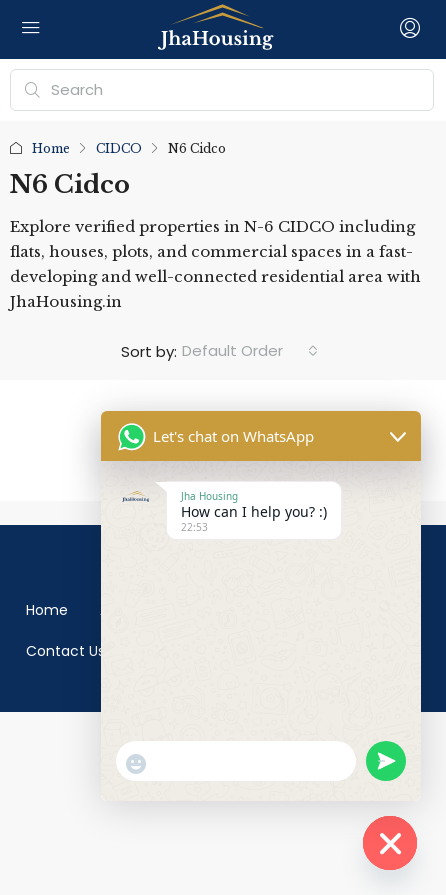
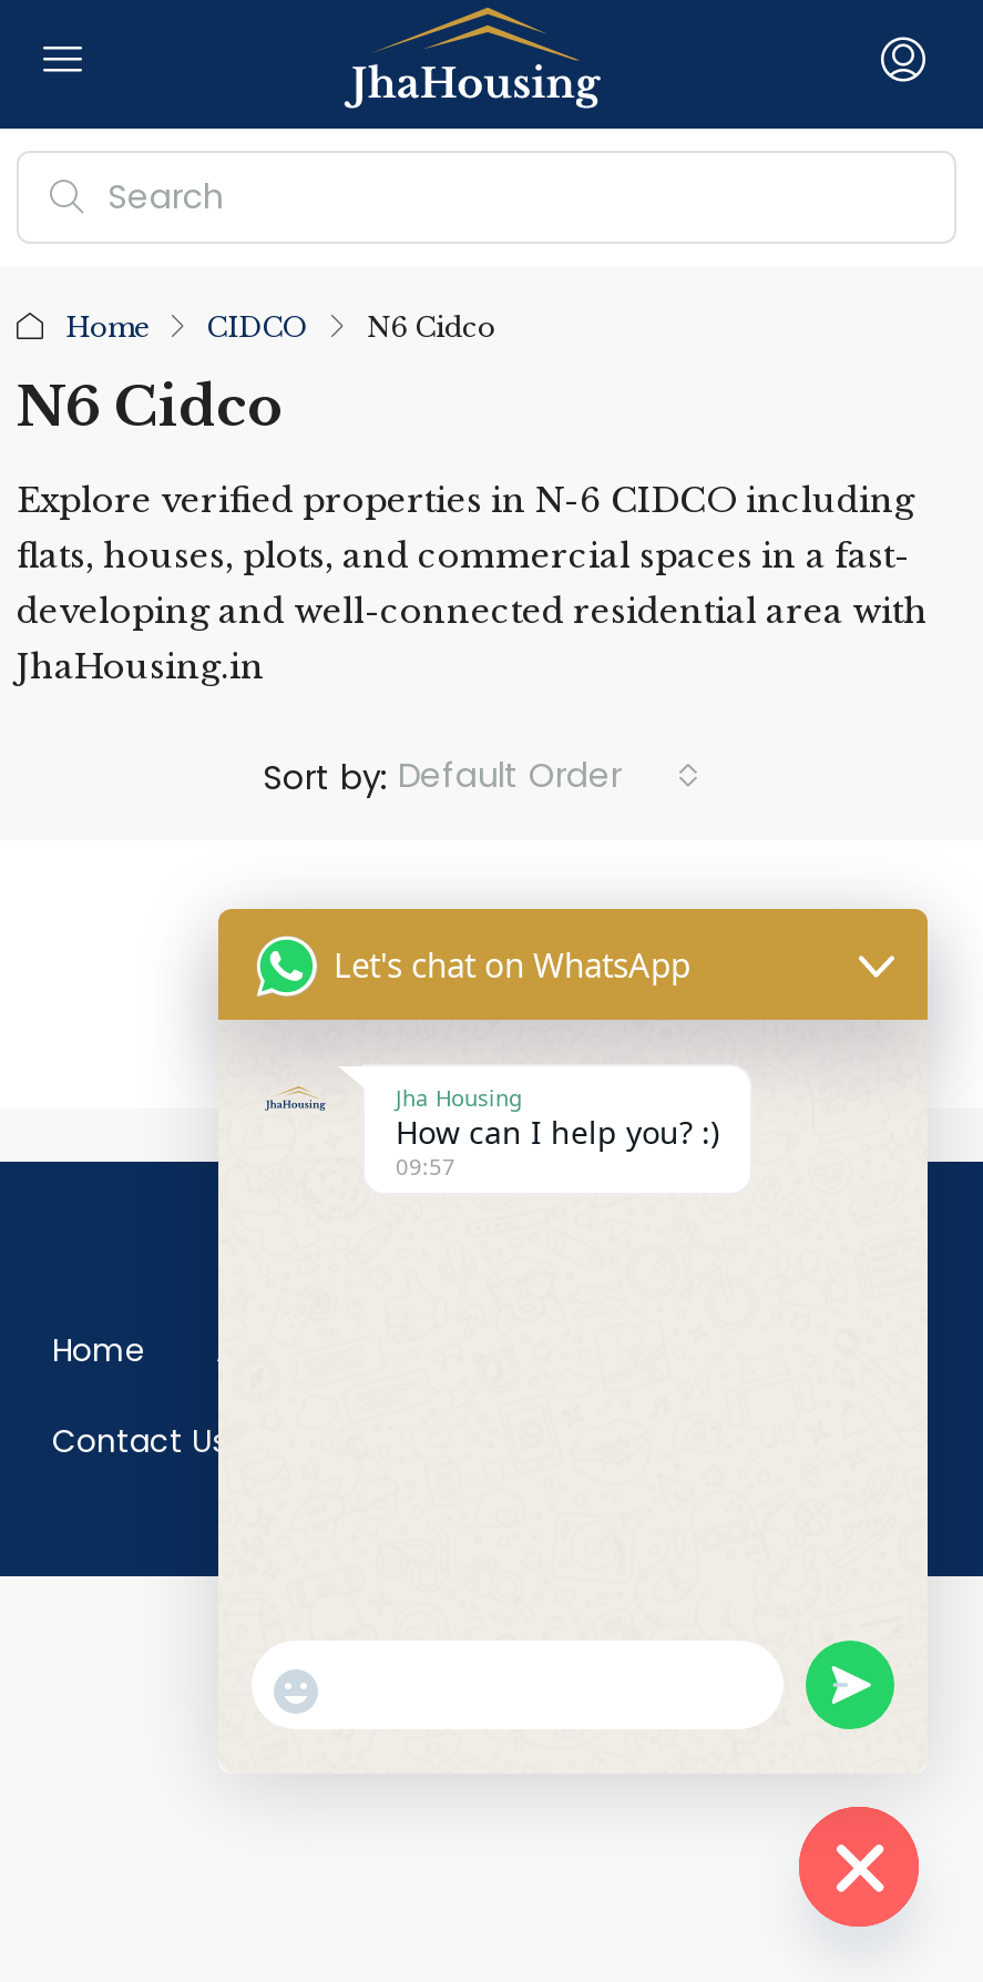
[181,520,208,534] 22:53 -> [396,1151,455,1182] 09:57

